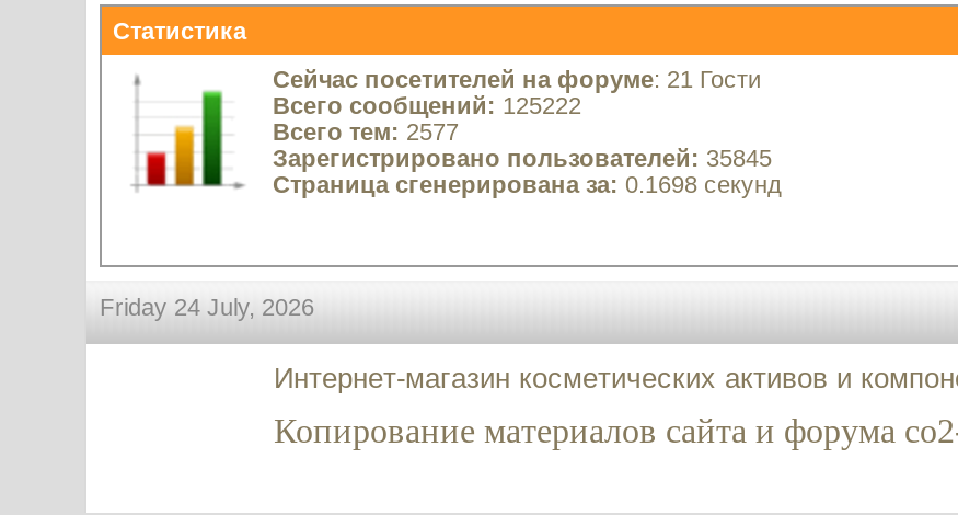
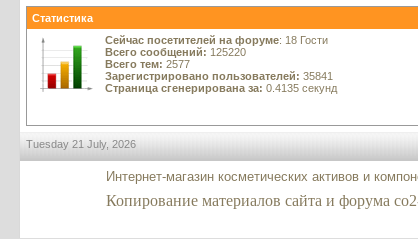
[273,66,761,92] Сейчас посетителей на форуме: 21 Гости -> [105,34,328,46] Сейчас посетителей на форуме: 18 Гости
[273,92,581,118] Всего сообщений: 125222 -> [105,46,246,58] Всего сообщений: 125220
[273,145,772,171] Зарегистрировано пользователей: 35845 -> [105,70,333,82] Зарегистрировано пользователей: 35841
[273,171,781,197] Страница сгенерирована за: 0.1698 секунд -> [105,82,337,94] Страница сгенерирована за: 0.4135 секунд
[100,294,314,320] Friday 24 July, 2026 -> [26,138,136,150] Tuesday 21 July, 2026

